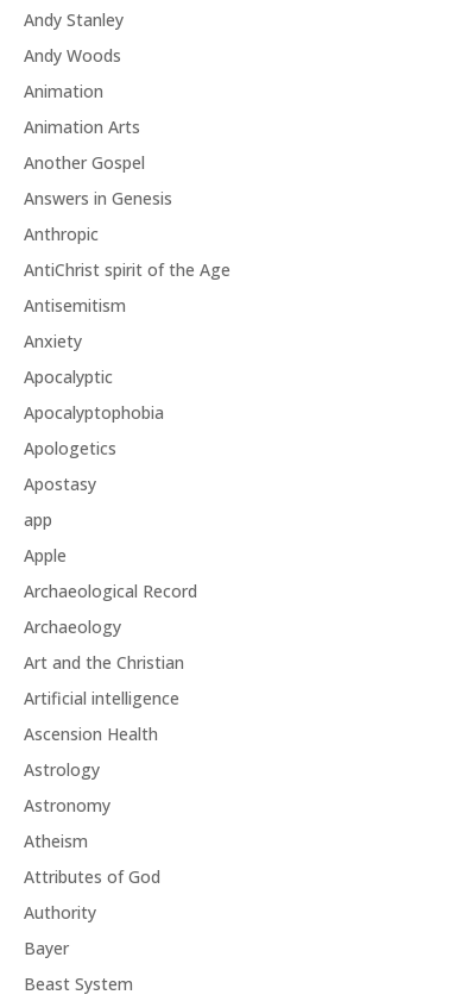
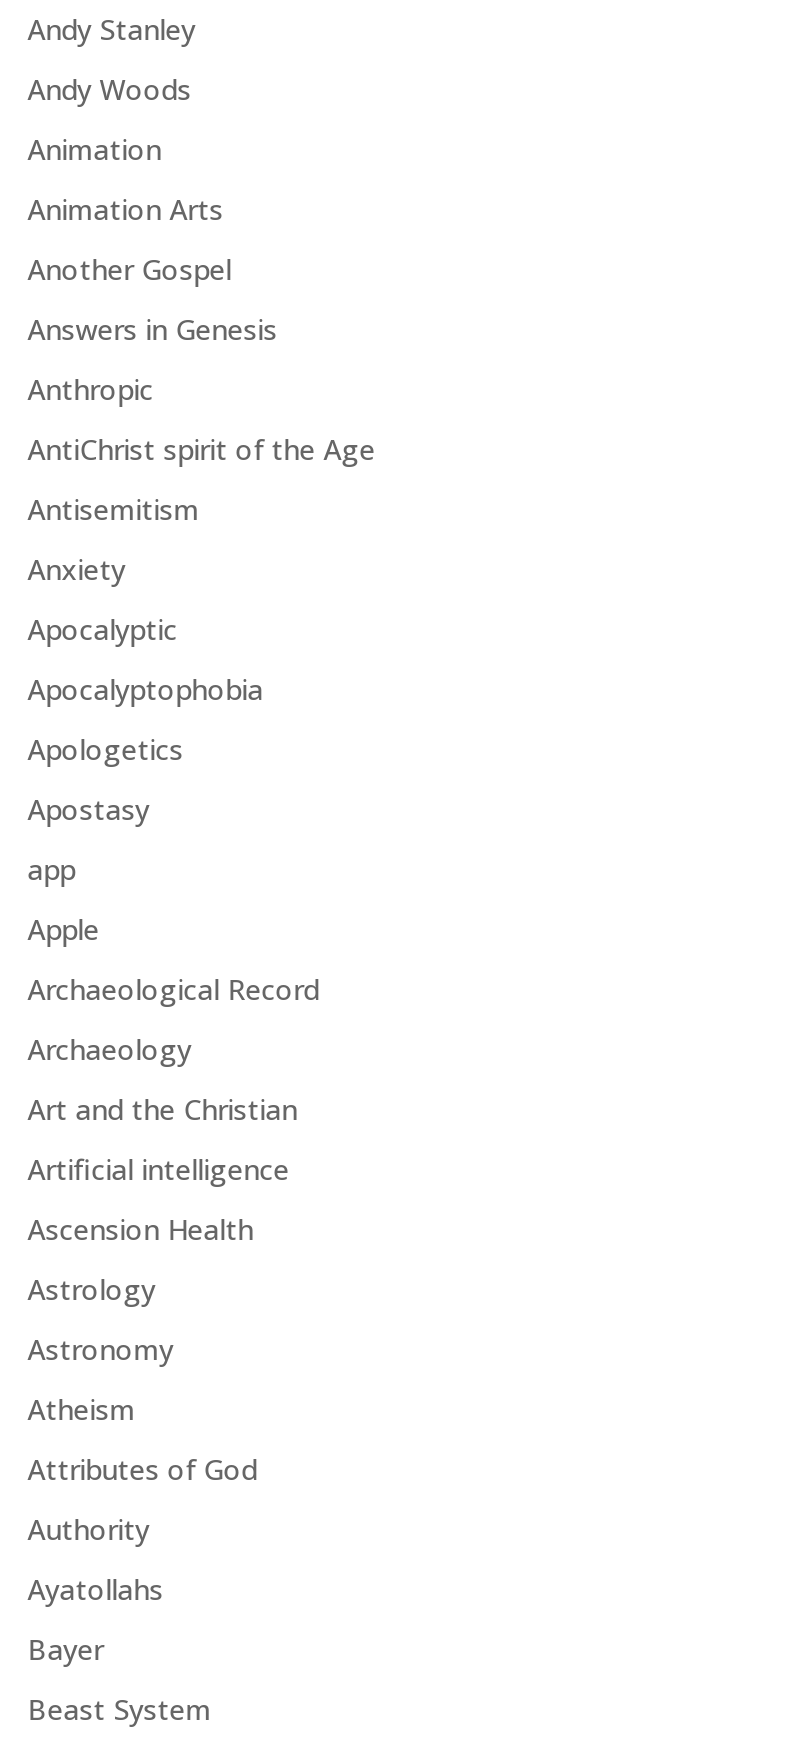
none -> [28,1571,164,1609] Ayatollahs

